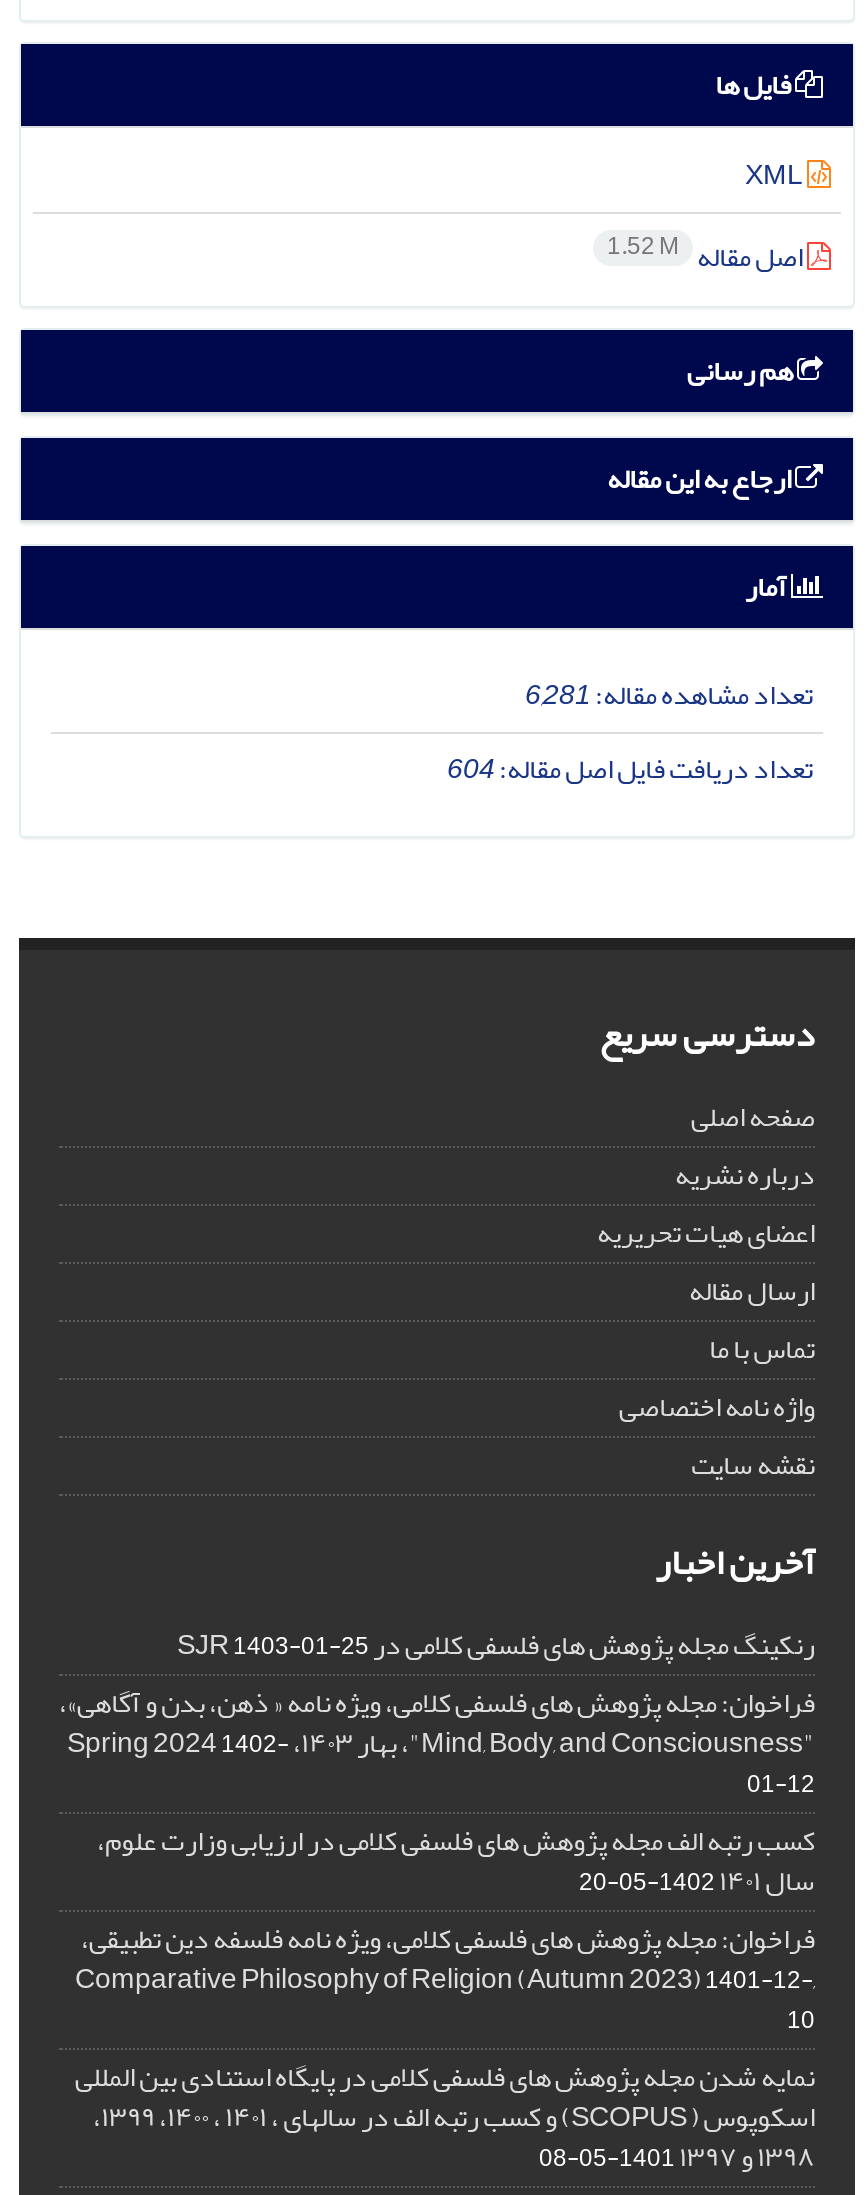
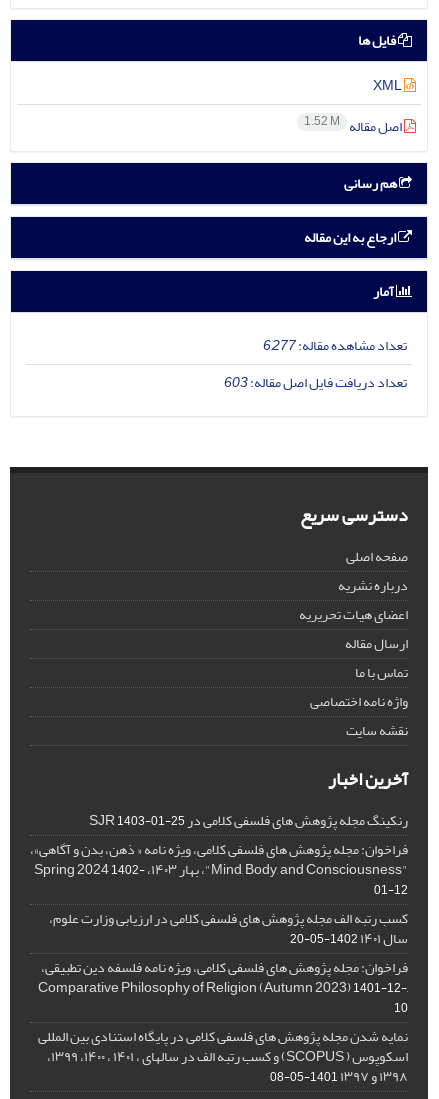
[525,667,813,721] تعداد مشاهده مقاله:6,281 -> [263,332,407,359] تعداد مشاهده مقاله:6,277
[447,741,813,795] تعداد دریافت فایل اصل مقاله:604 -> [224,369,407,396] تعداد دریافت فایل اصل مقاله:603

